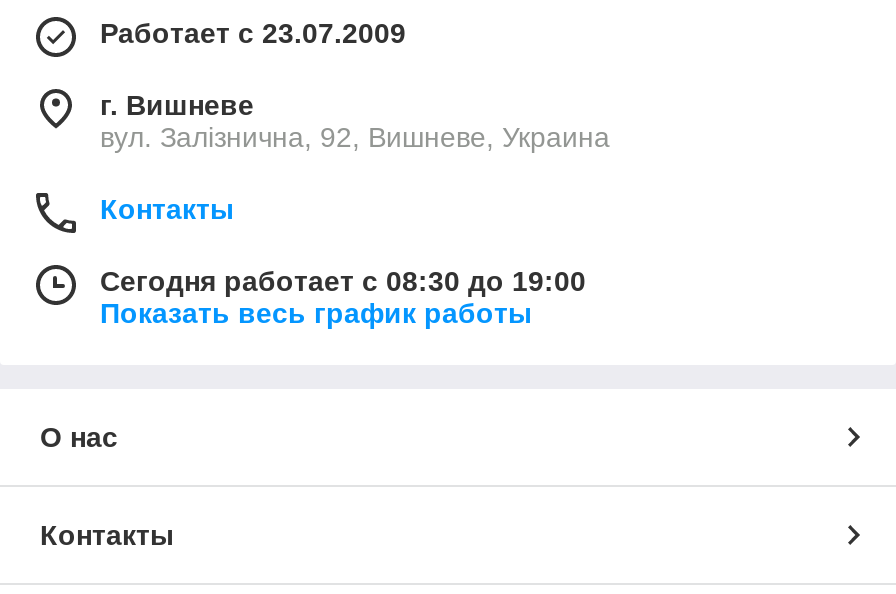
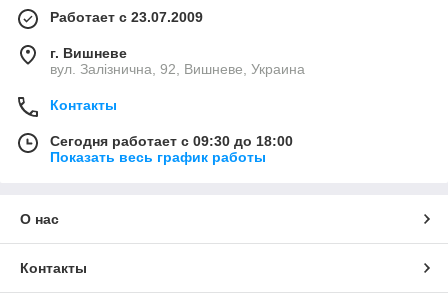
[100,265,586,297] Сегодня работает с 08:30 до 19:00 -> [50,133,293,149] Сегодня работает с 09:30 до 18:00

